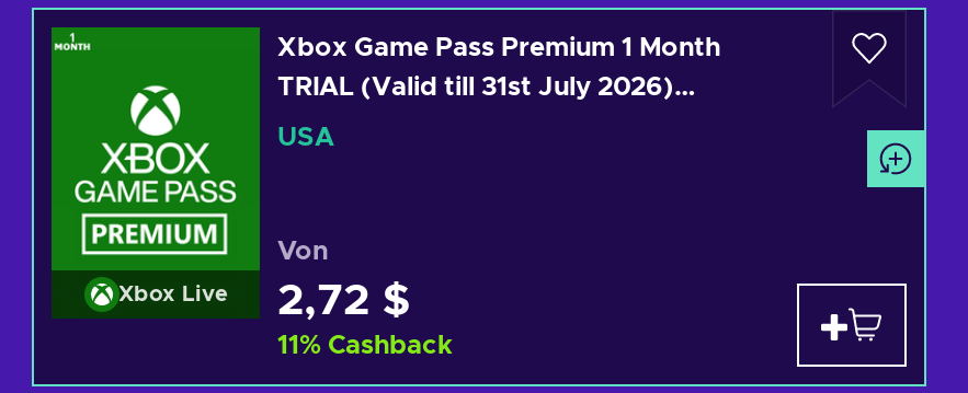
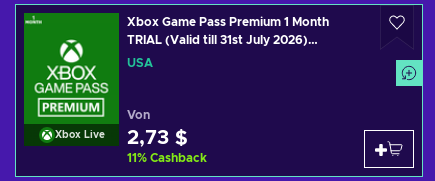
[277,279,411,323] 2,72 $ -> [127,128,188,148] 2,73 $

